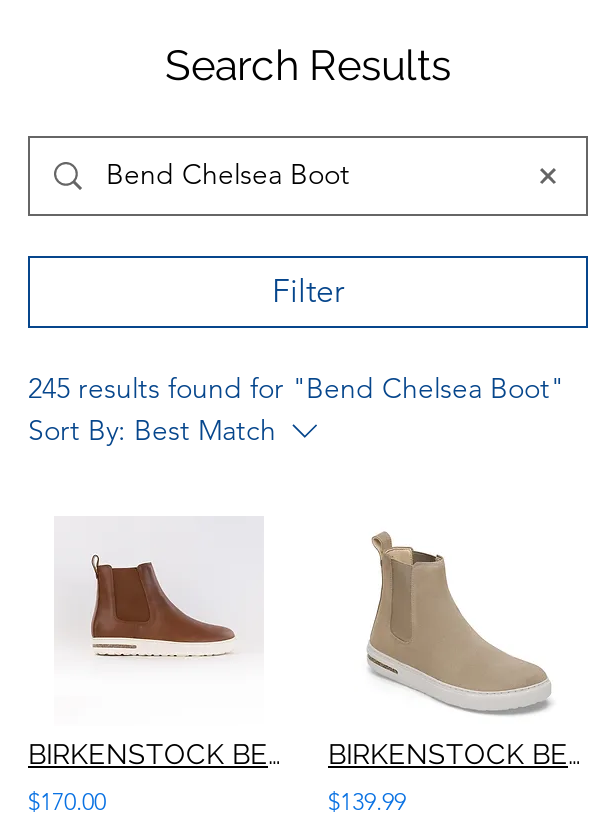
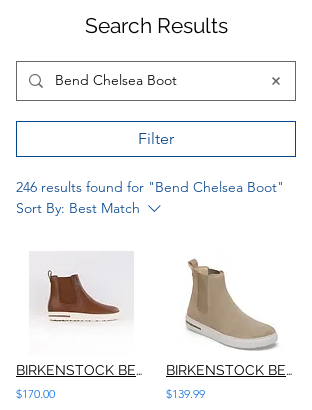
[28,370,564,406] 245 results found for "Bend Chelsea Boot" -> [16,178,284,196] 246 results found for "Bend Chelsea Boot"

